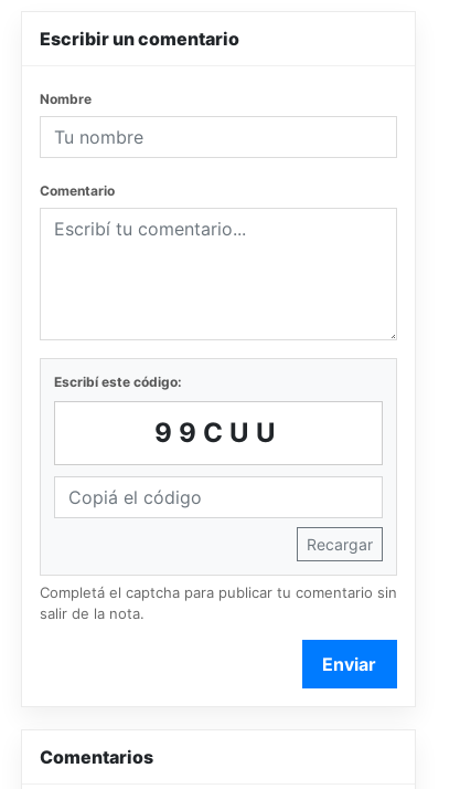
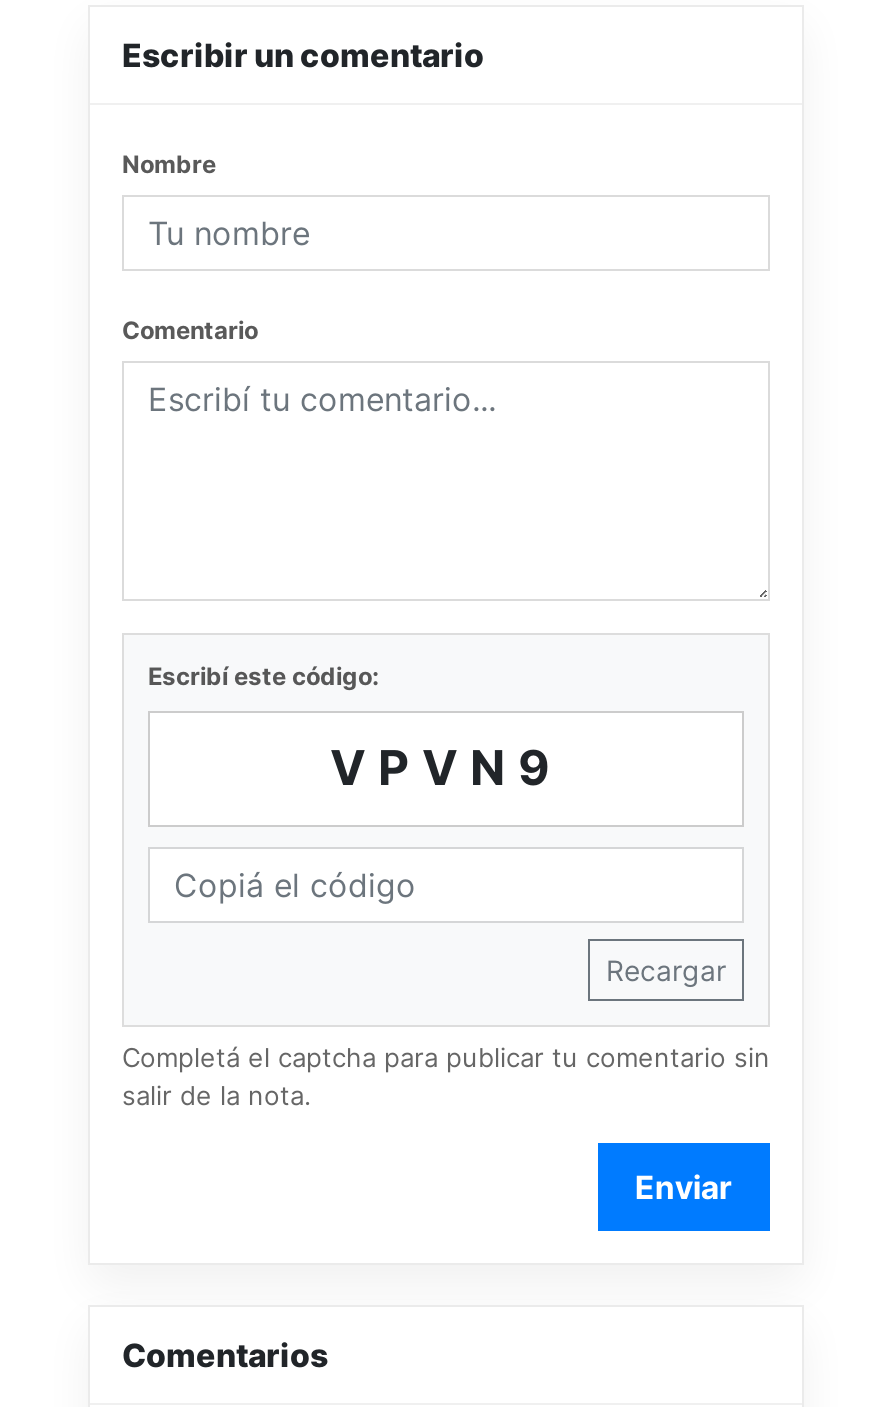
[154,417,282,449] 99CUU -> [330,739,562,797] VPVN9

